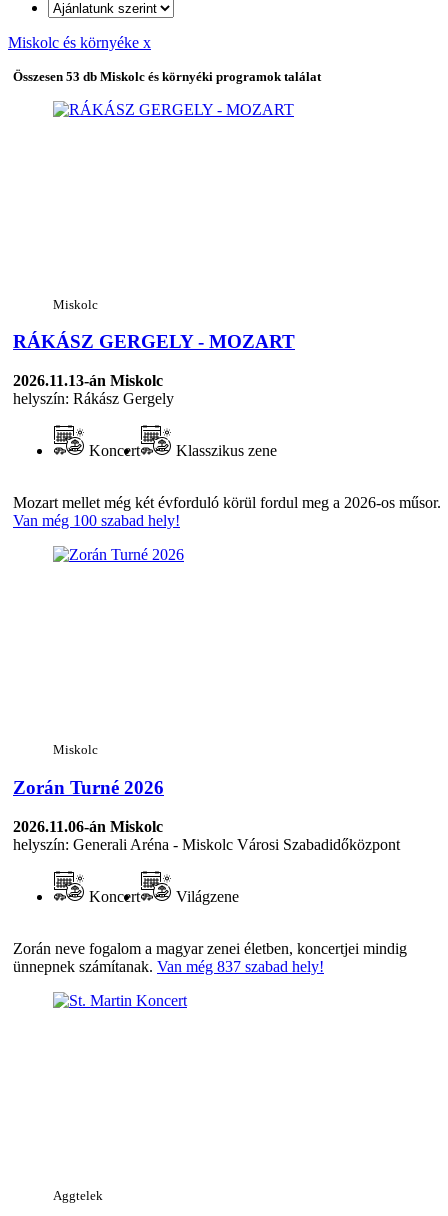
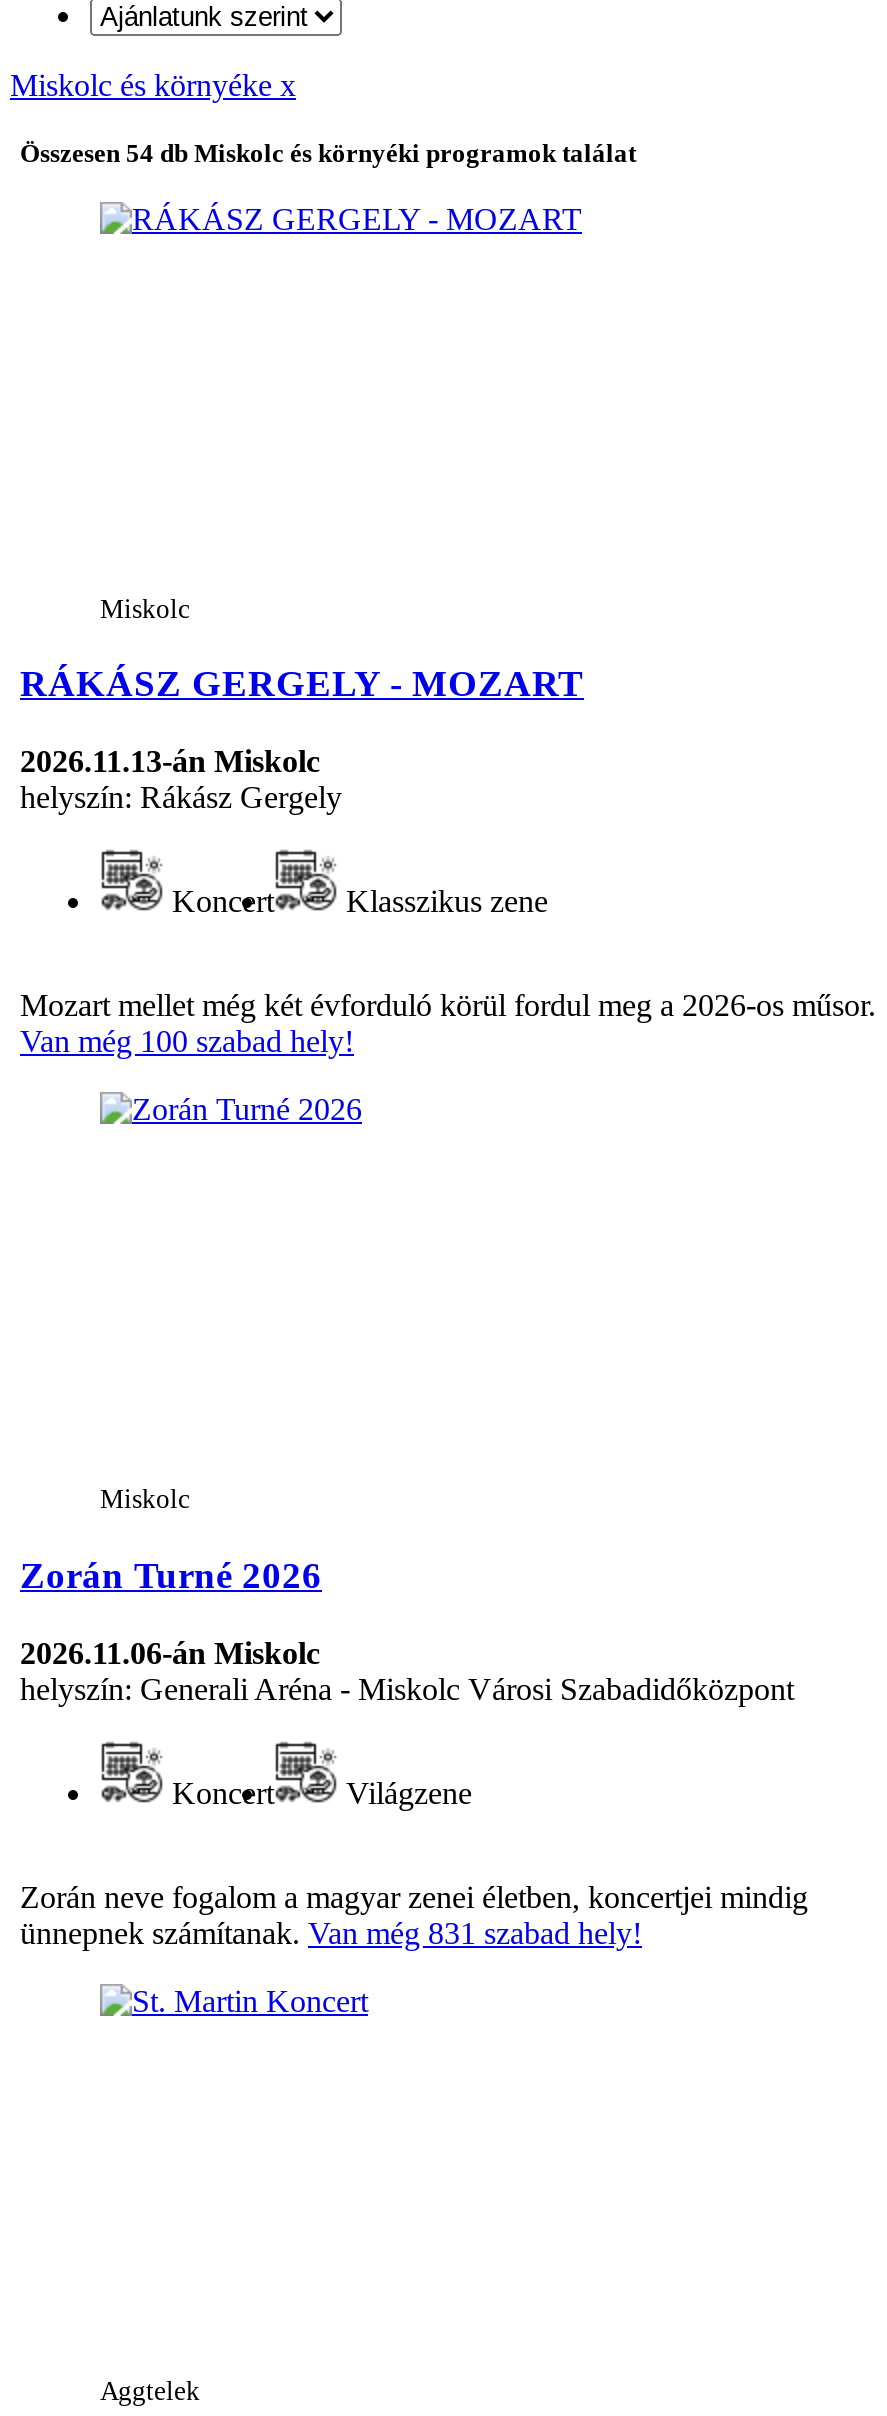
[13,69,321,84] Összesen 53 db Miskolc és környéki programok találat -> [20,137,636,167] Összesen 54 db Miskolc és környéki programok találat
[13,957,324,974] ünnepnek számítanak. Van még 837 szabad hely! -> [20,1915,642,1949] ünnepnek számítanak. Van még 831 szabad hely!

